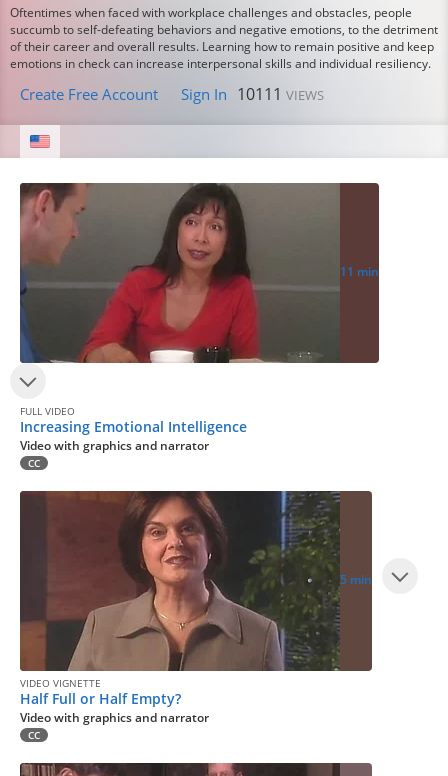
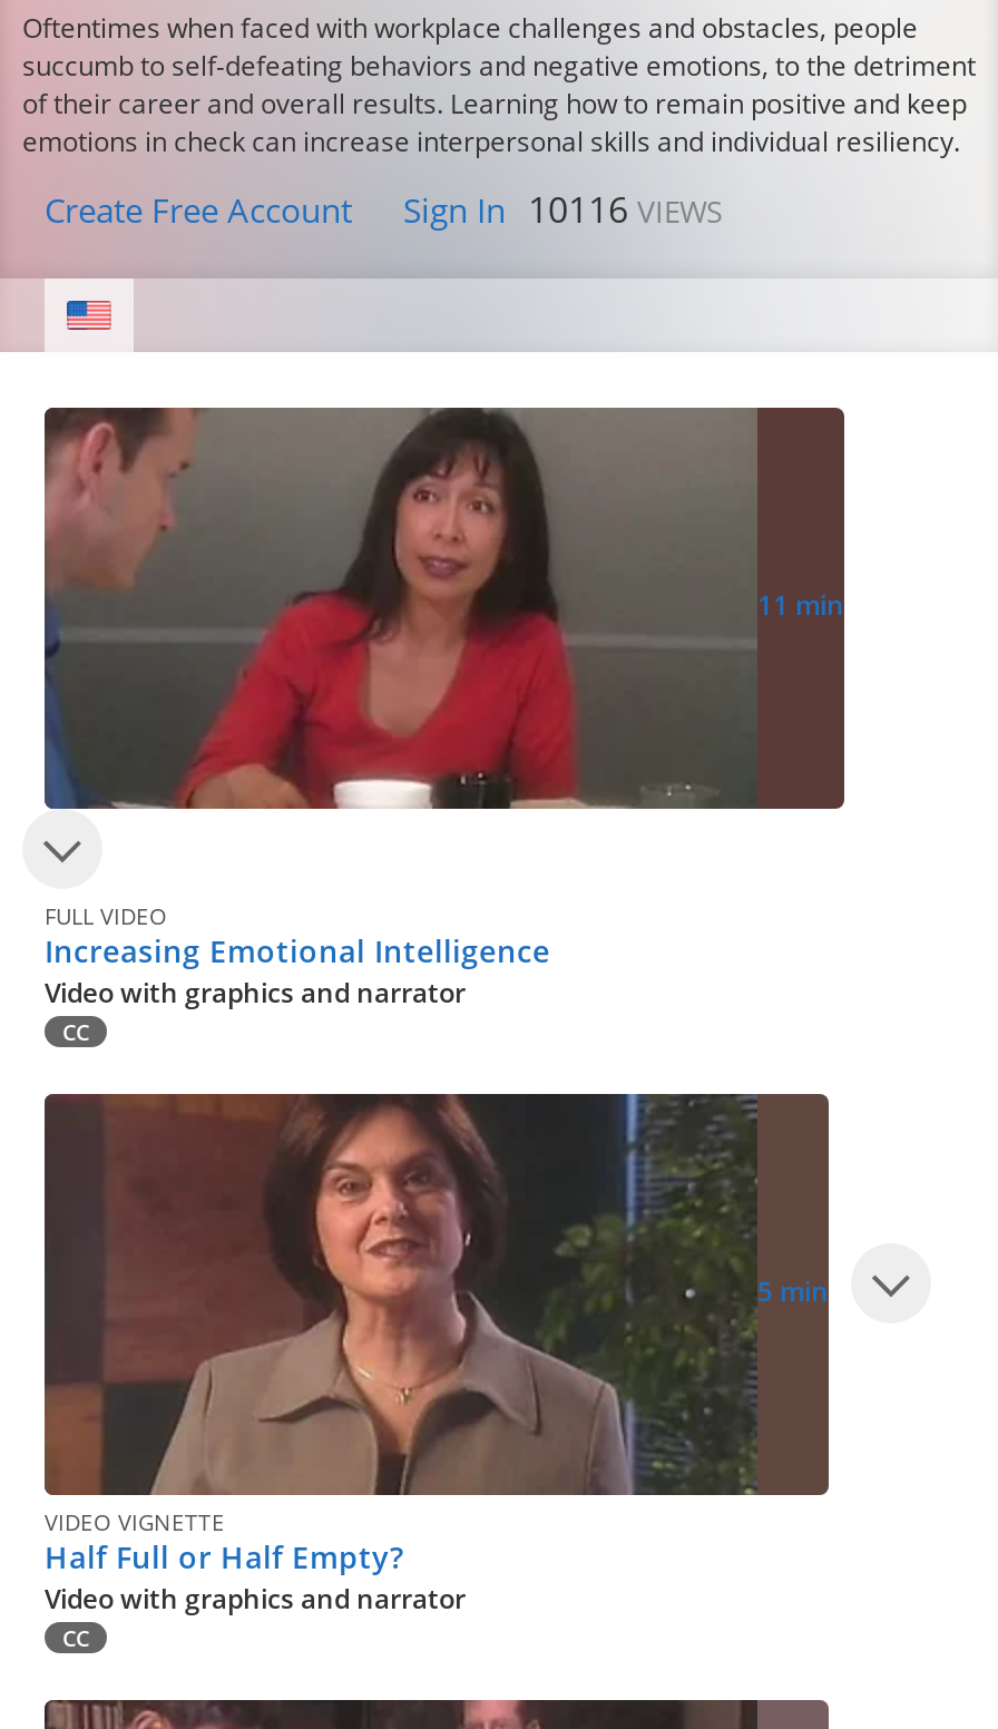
[20,83,324,105] Create Free Account Sign In 10111 VIEWS -> [45,185,722,234] Create Free Account Sign In 10116 VIEWS

